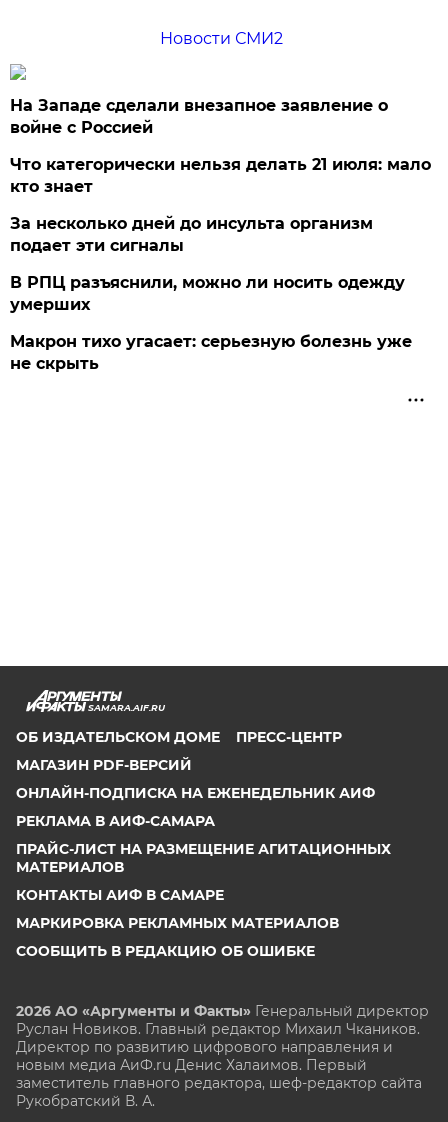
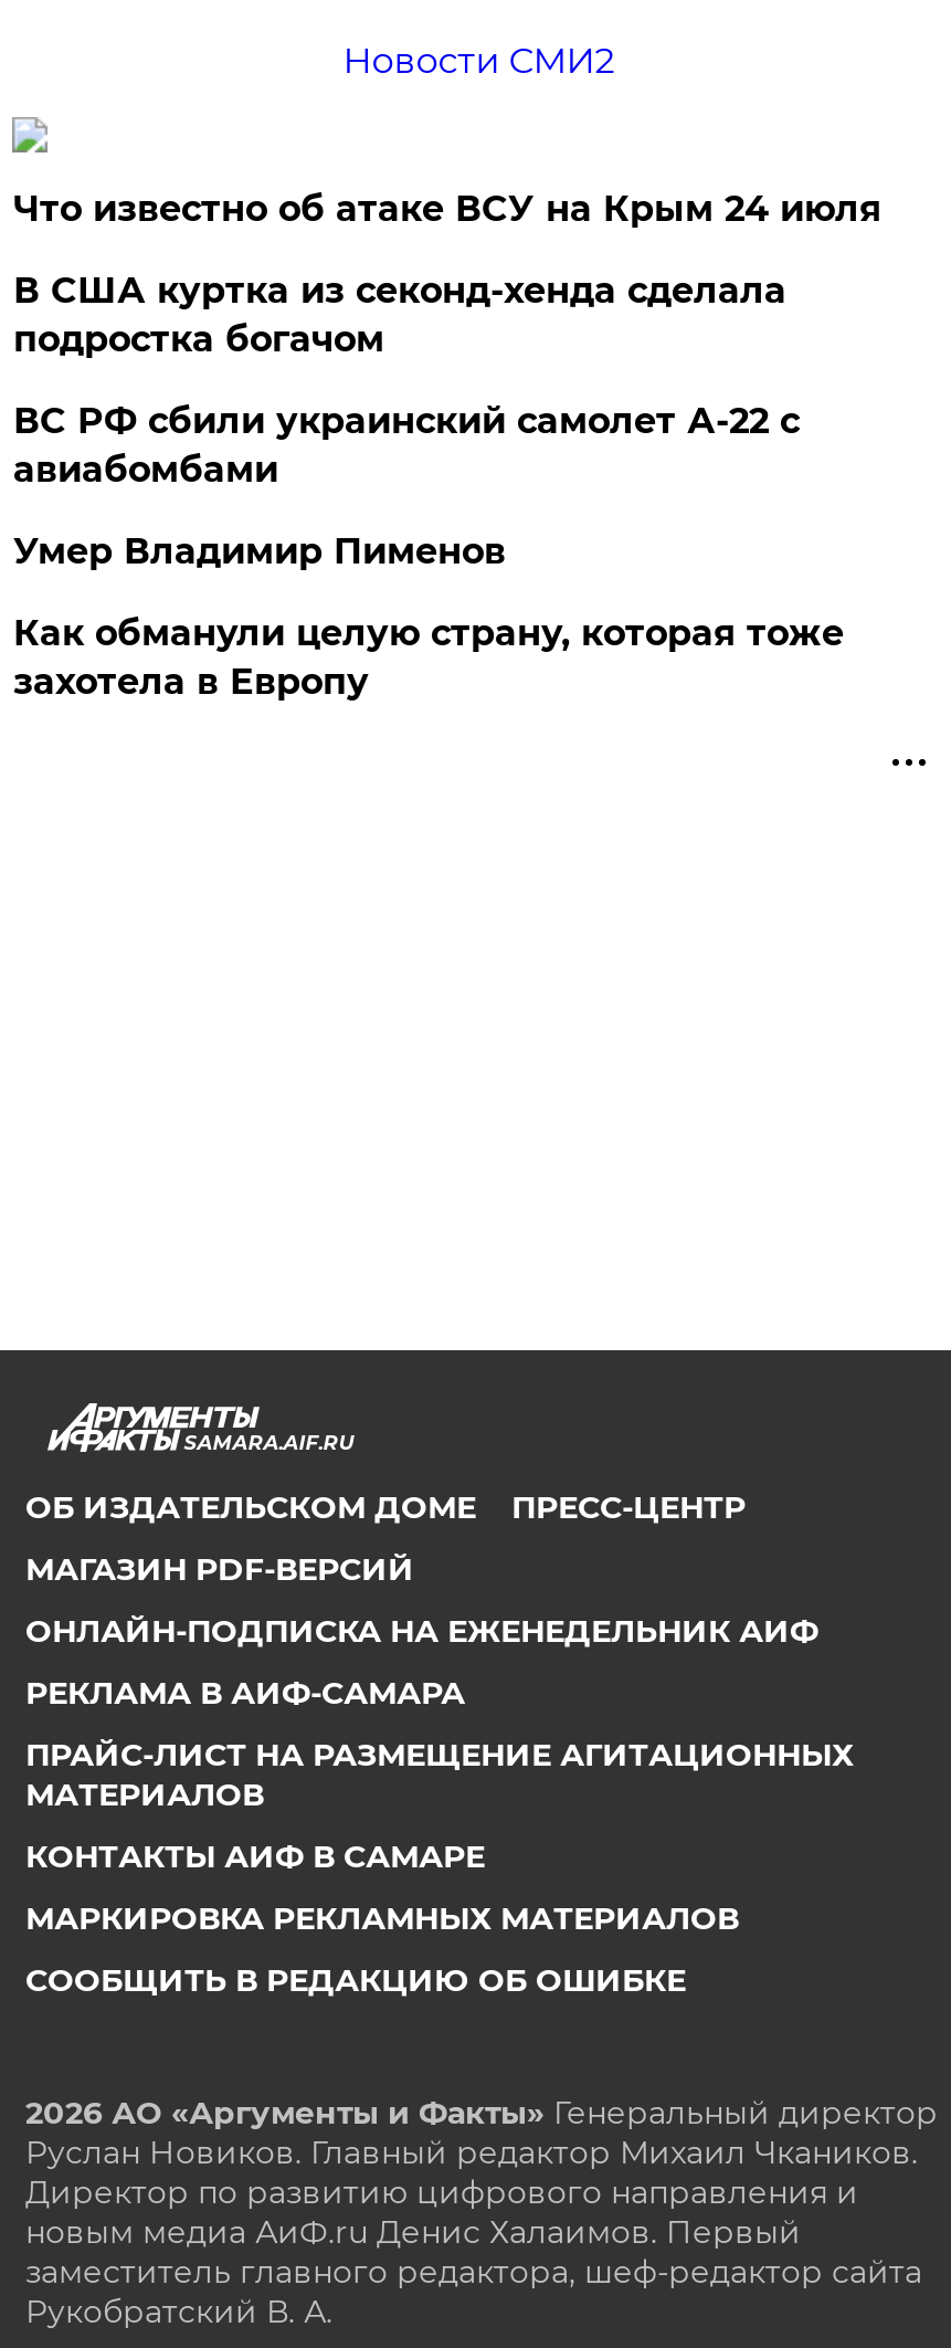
[10,96,388,137] На Западе сделали внезапное заявление о | войне с Россией -> [13,188,881,230] Что известно об атаке ВСУ на Крым 24 июля
[10,155,431,196] Что категорически нельзя делать 21 июля: мало | кто знает -> [13,270,786,360] В США куртка из секонд-хенда сделала | подростка богачом
[10,214,373,255] За несколько дней до инсульта организм | подает эти сигналы -> [13,400,799,491] ВС РФ сбили украинский самолет А-22 с | авиабомбами
[10,273,405,314] В РПЦ разъяснили, можно ли носить одежду | умерших -> [13,530,506,572] Умер Владимир Пименов
[10,332,412,373] Макрон тихо угасает: серьезную болезнь уже | не скрыть -> [13,612,844,703] Как обманули целую страну, которая тоже | захотела в Европу

